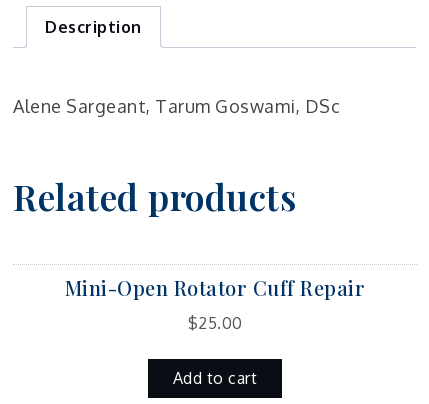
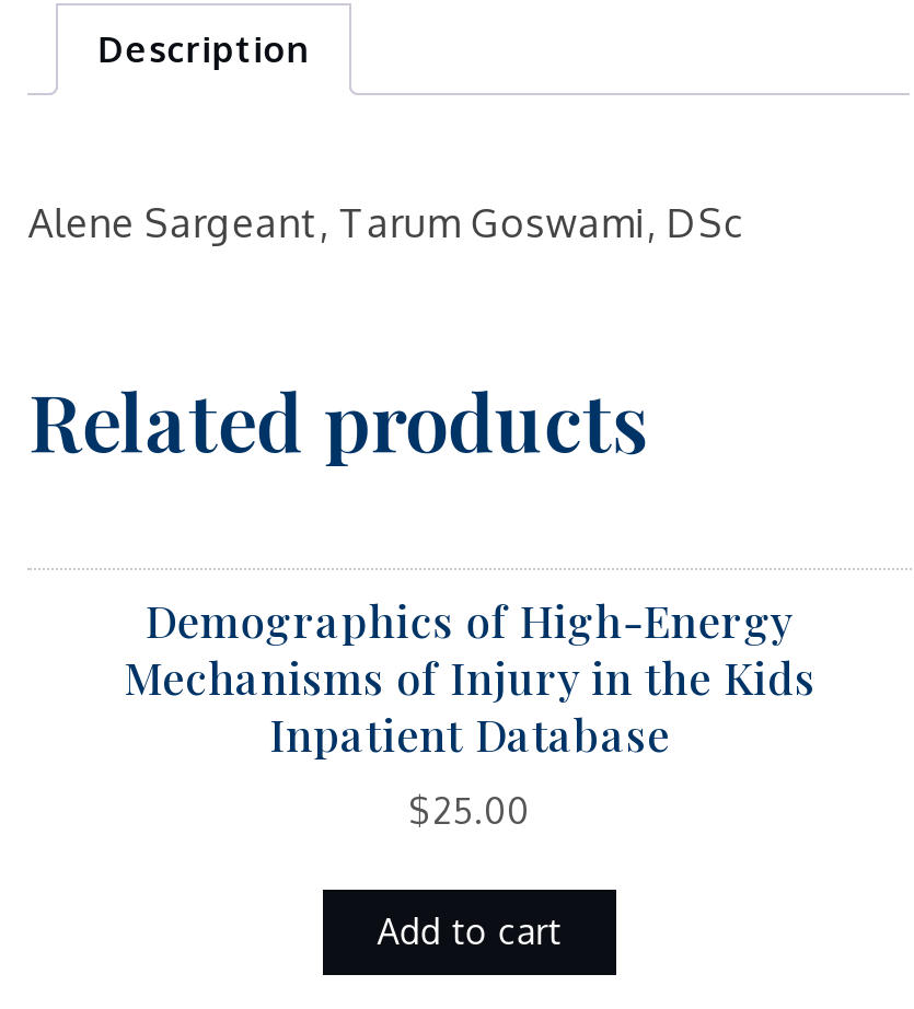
[65,274,365,301] Mini-Open Rotator Cuff Repair -> [124,589,815,762] Demographics of High-Energy | Mechanisms of Injury in the Kids | Inpatient Database

